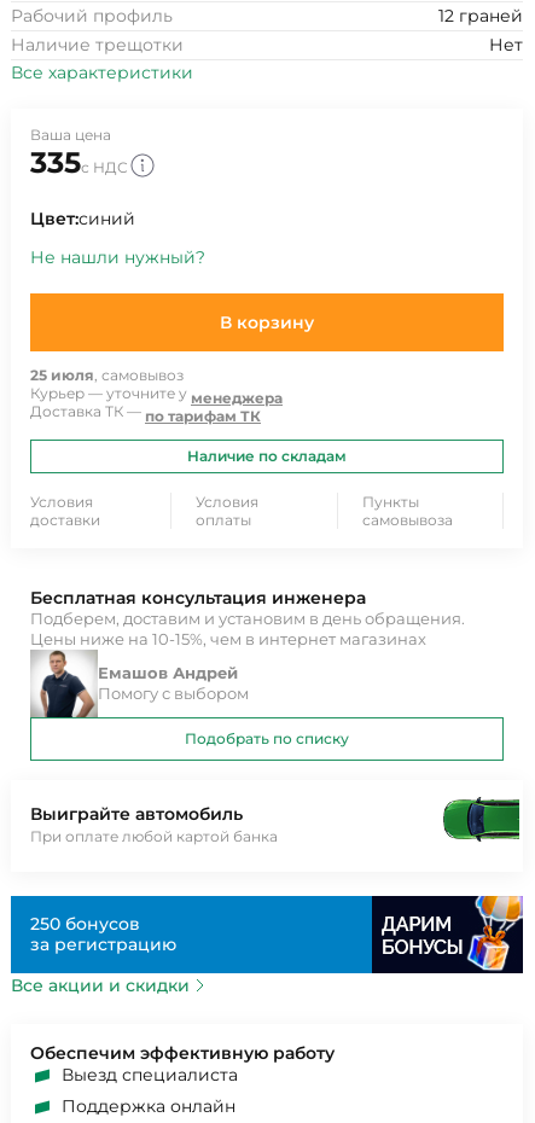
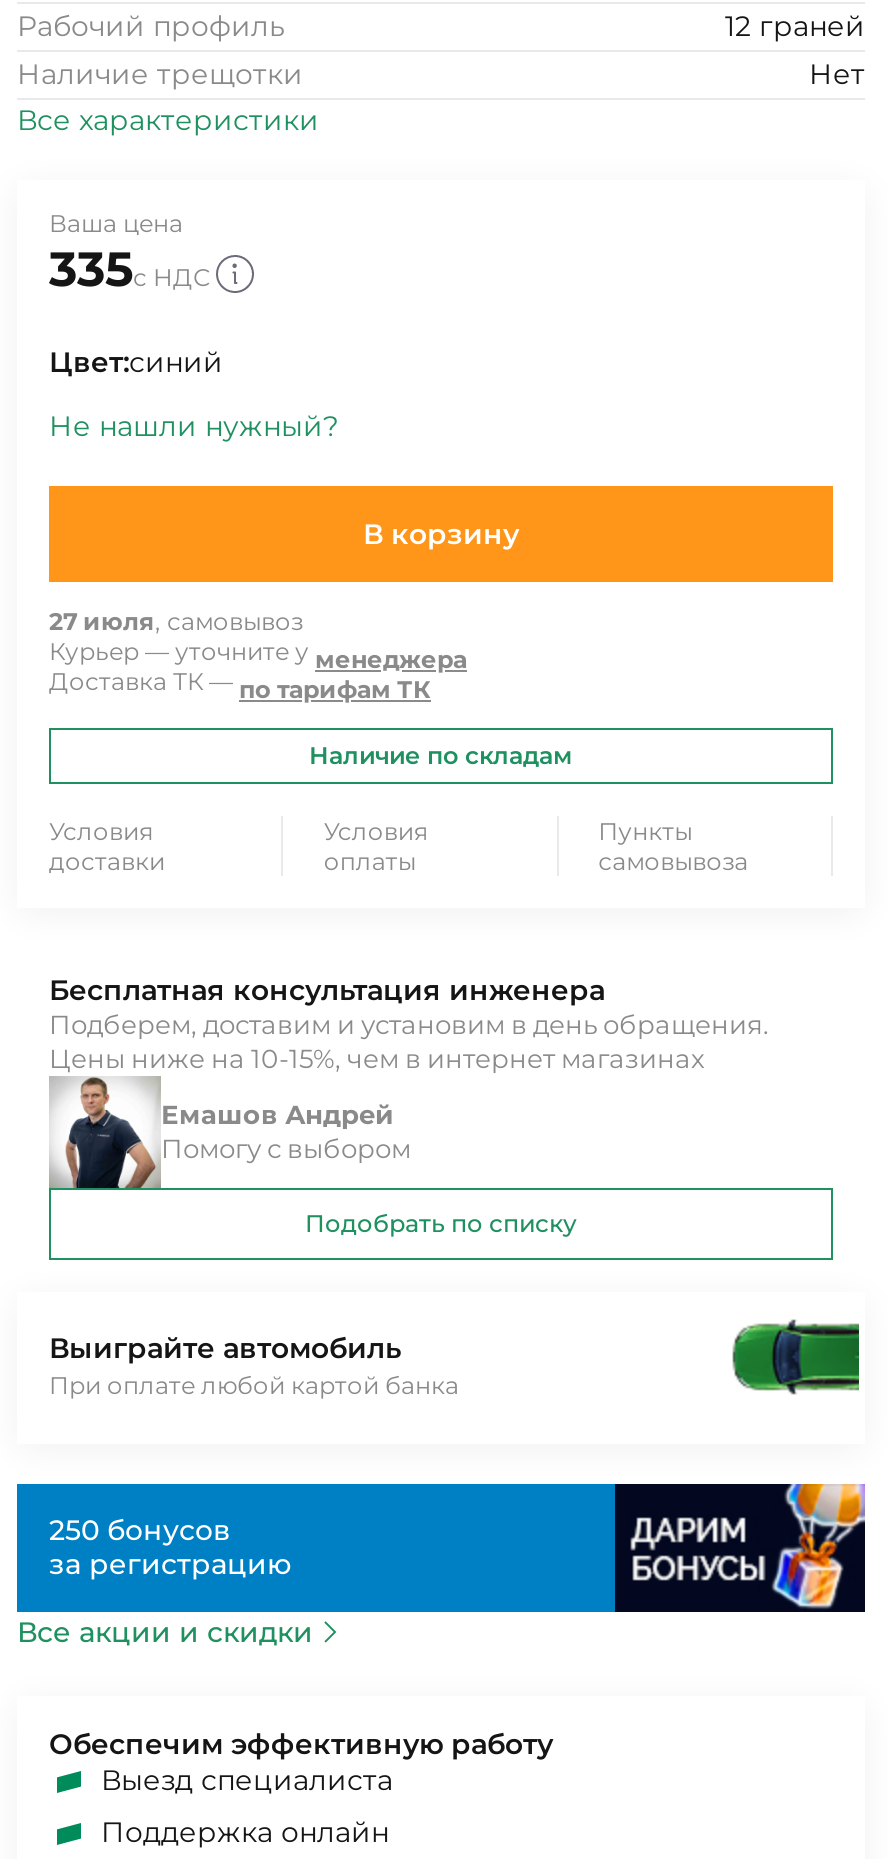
[30,366,184,384] 25 июля, самовывоз -> [49,606,303,636] 27 июля, самовывоз

